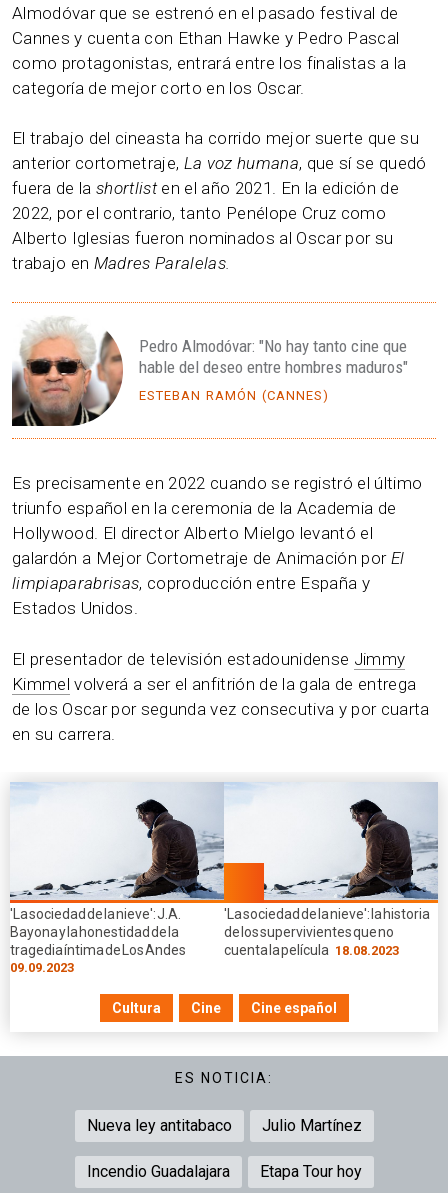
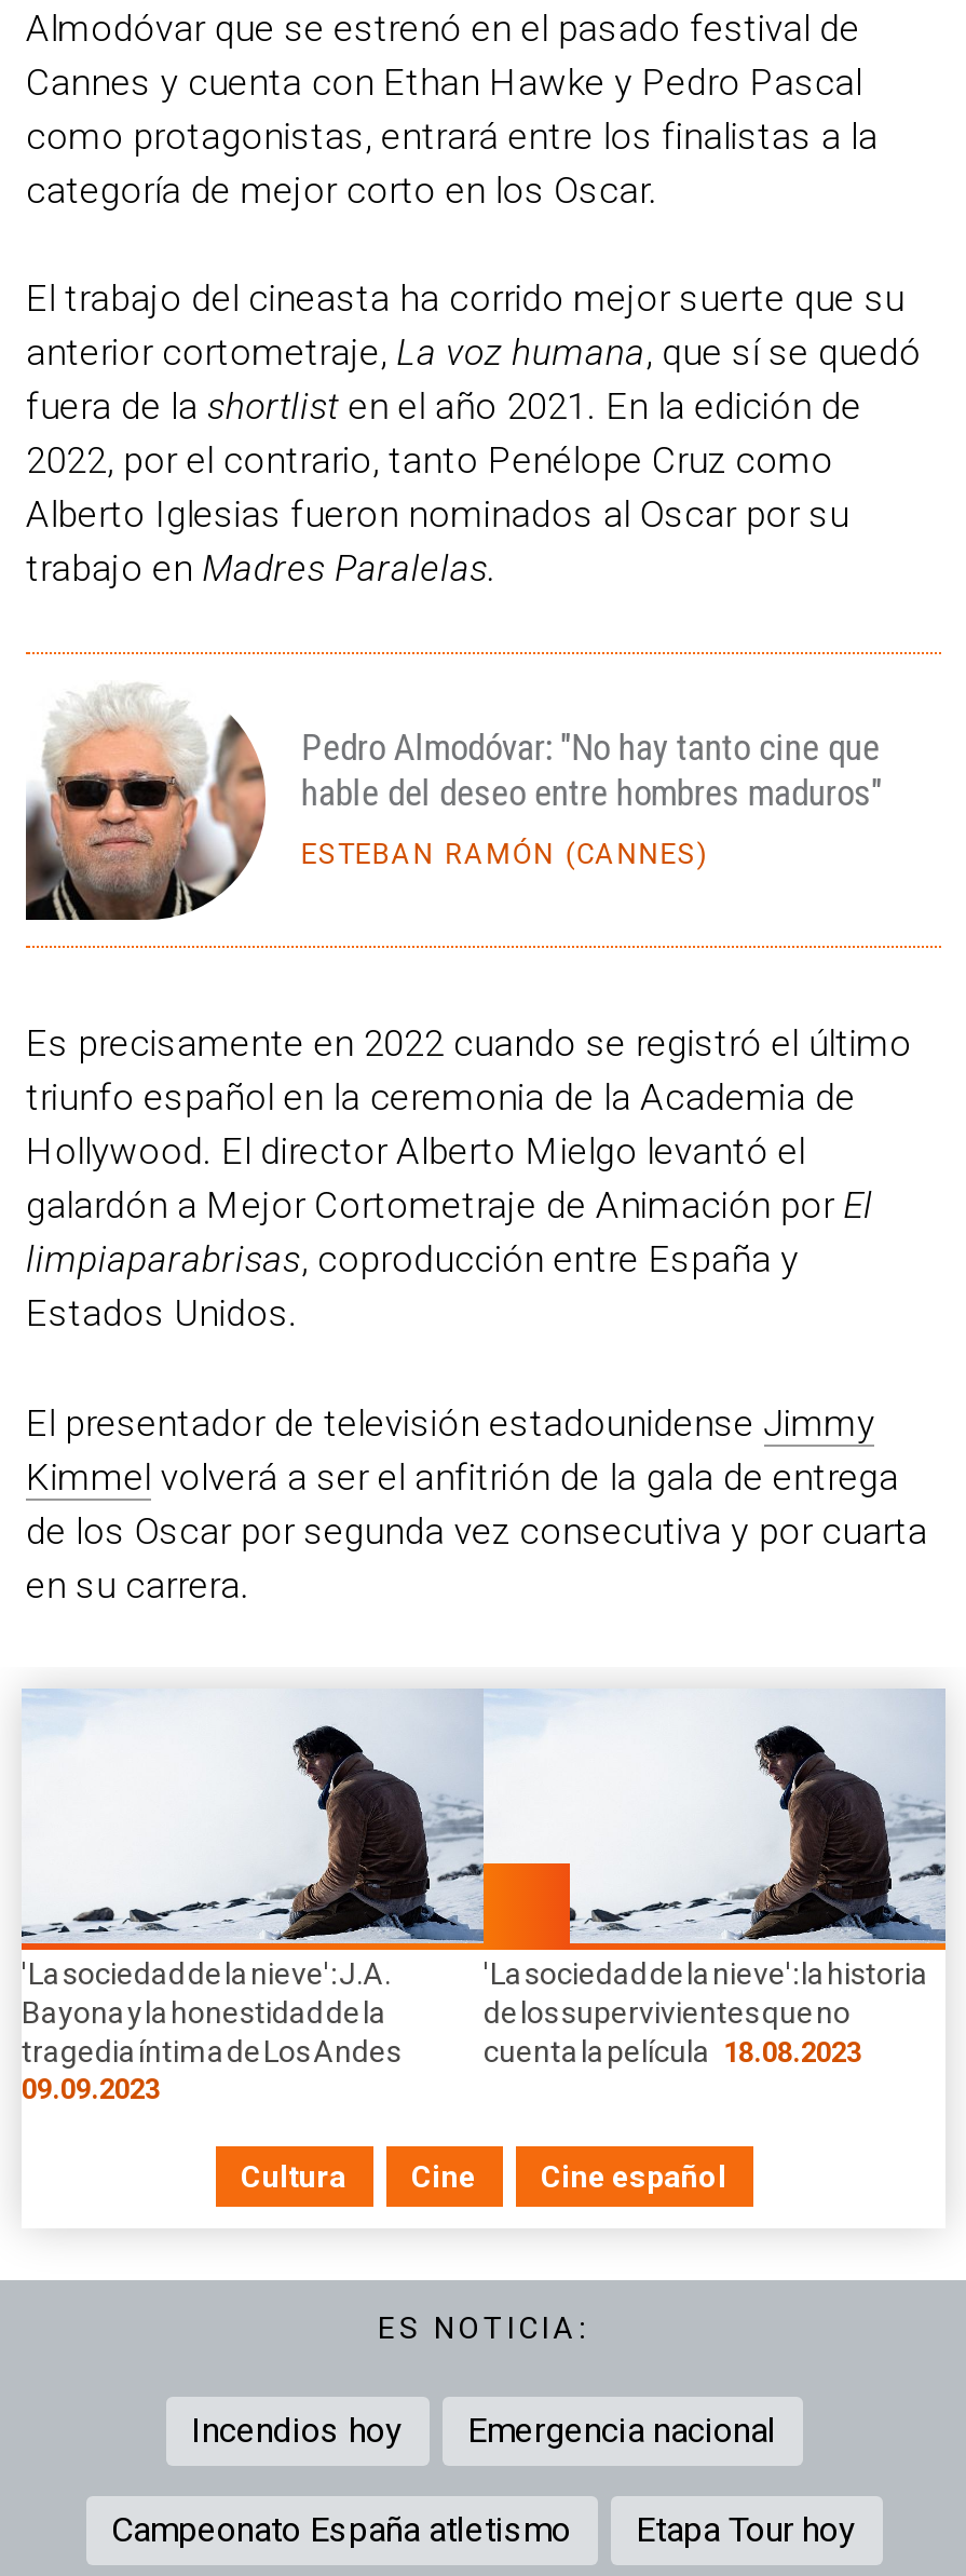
[86,1116,361,1135] Nueva ley antitabaco | Julio Martínez -> [191,2409,776,2450] Incendios hoy | Emergencia nacional
[86,1162,229,1181] Incendio Guadalajara -> [111,2508,571,2549] Campeonato España atletismo

